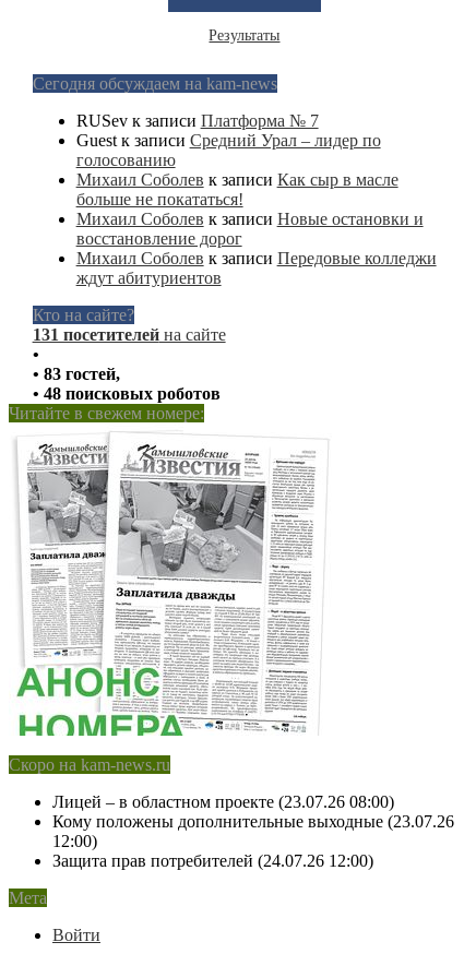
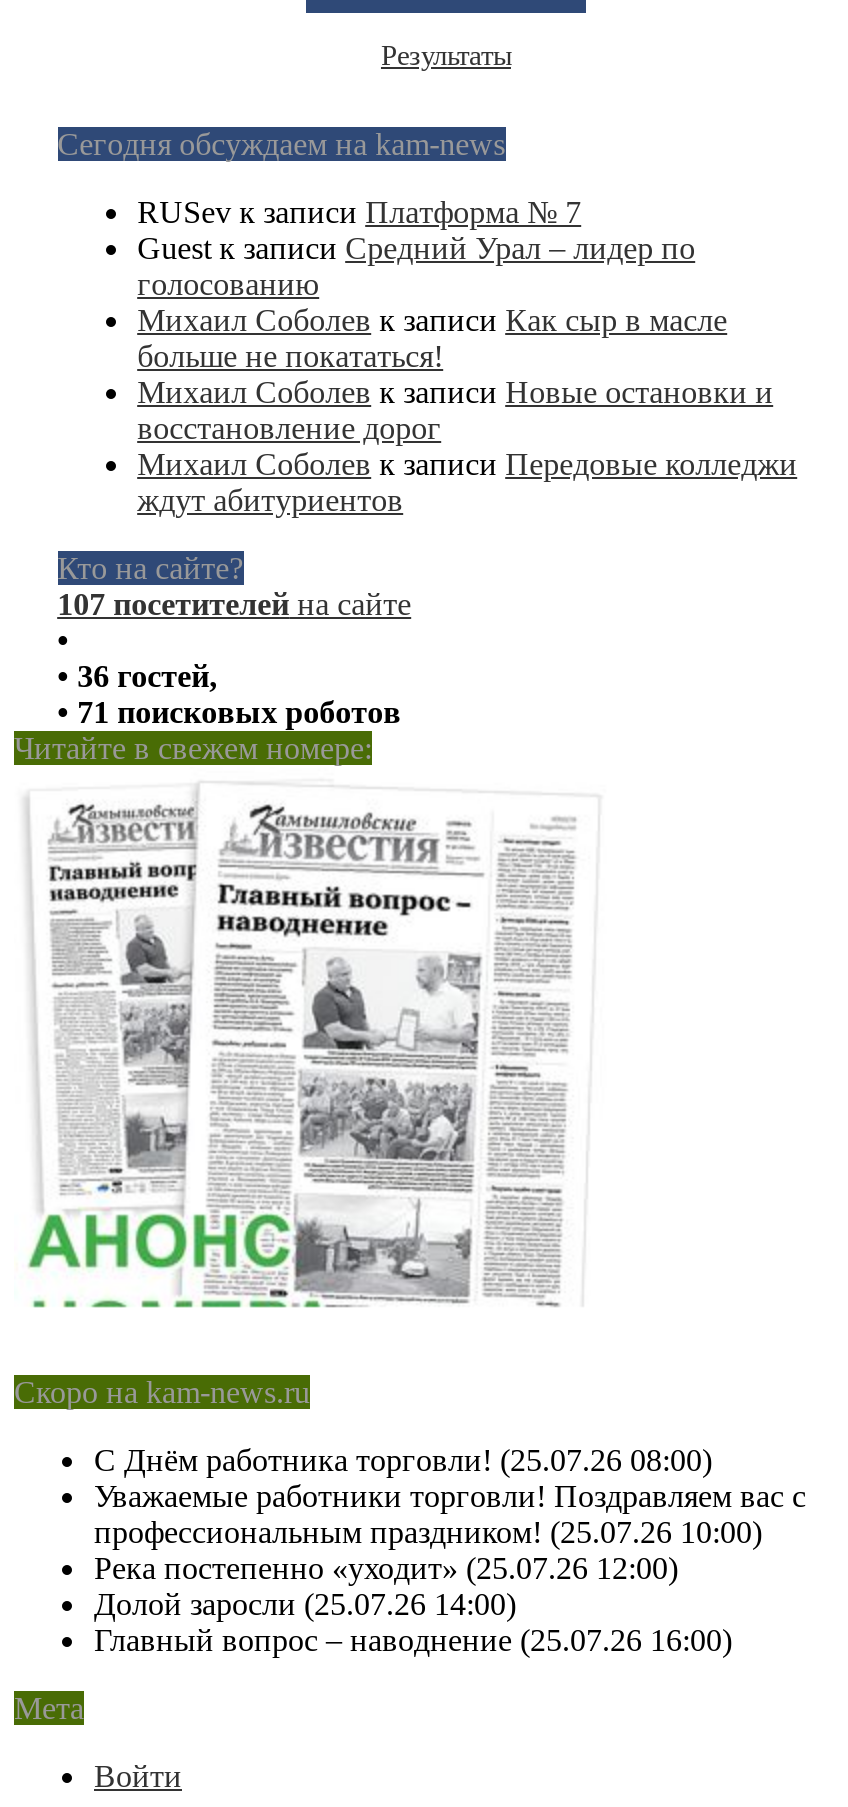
[32,326,226,344] 131 посетителей на сайте -> [57,588,411,622] 107 посетителей на сайте
[32,365,120,383] • 83 гостей, -> [57,660,217,694] • 36 гостей,
[32,385,220,403] • 48 поисковых роботов -> [57,696,401,730] • 71 поисковых роботов
[19,460,313,737] [image] -> [34,837,572,1339] [image]
[52,793,454,870] Лицей – в областном проекте (23.07.26 08:00) | Кому положены дополнительные выходные (23.07.26 | 12:00) | Защита прав потребителей (24.07.26 12:00) -> [94,1444,806,1658] С Днём работника торговли! (25.07.26 08:00) | Уважаемые работники торговли! Поздравляем вас с | профессиональным праздником! (25.07.26 10:00) | Река постепенно «уходит» (25.07.26 12:00) | Долой заросли (25.07.26 14:00) | Главный вопрос – наводнение (25.07.26 16:00)

